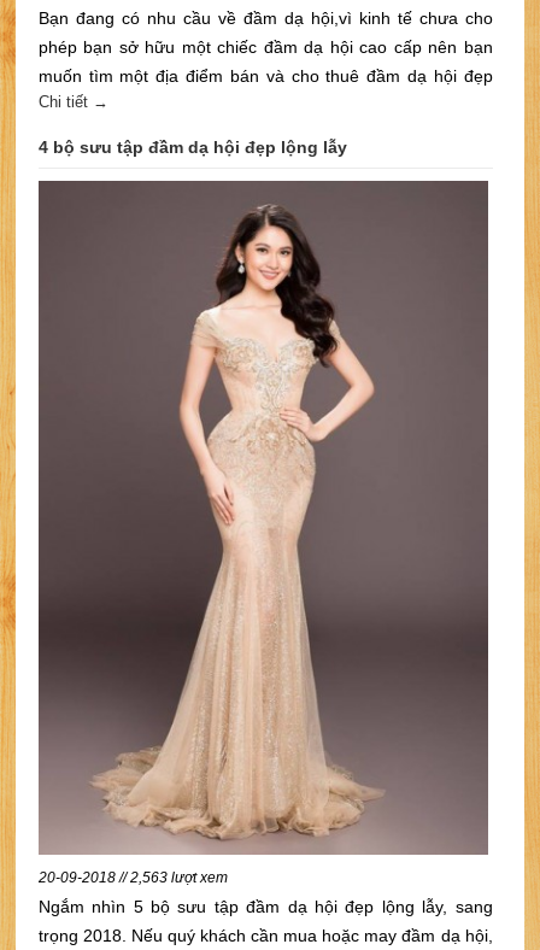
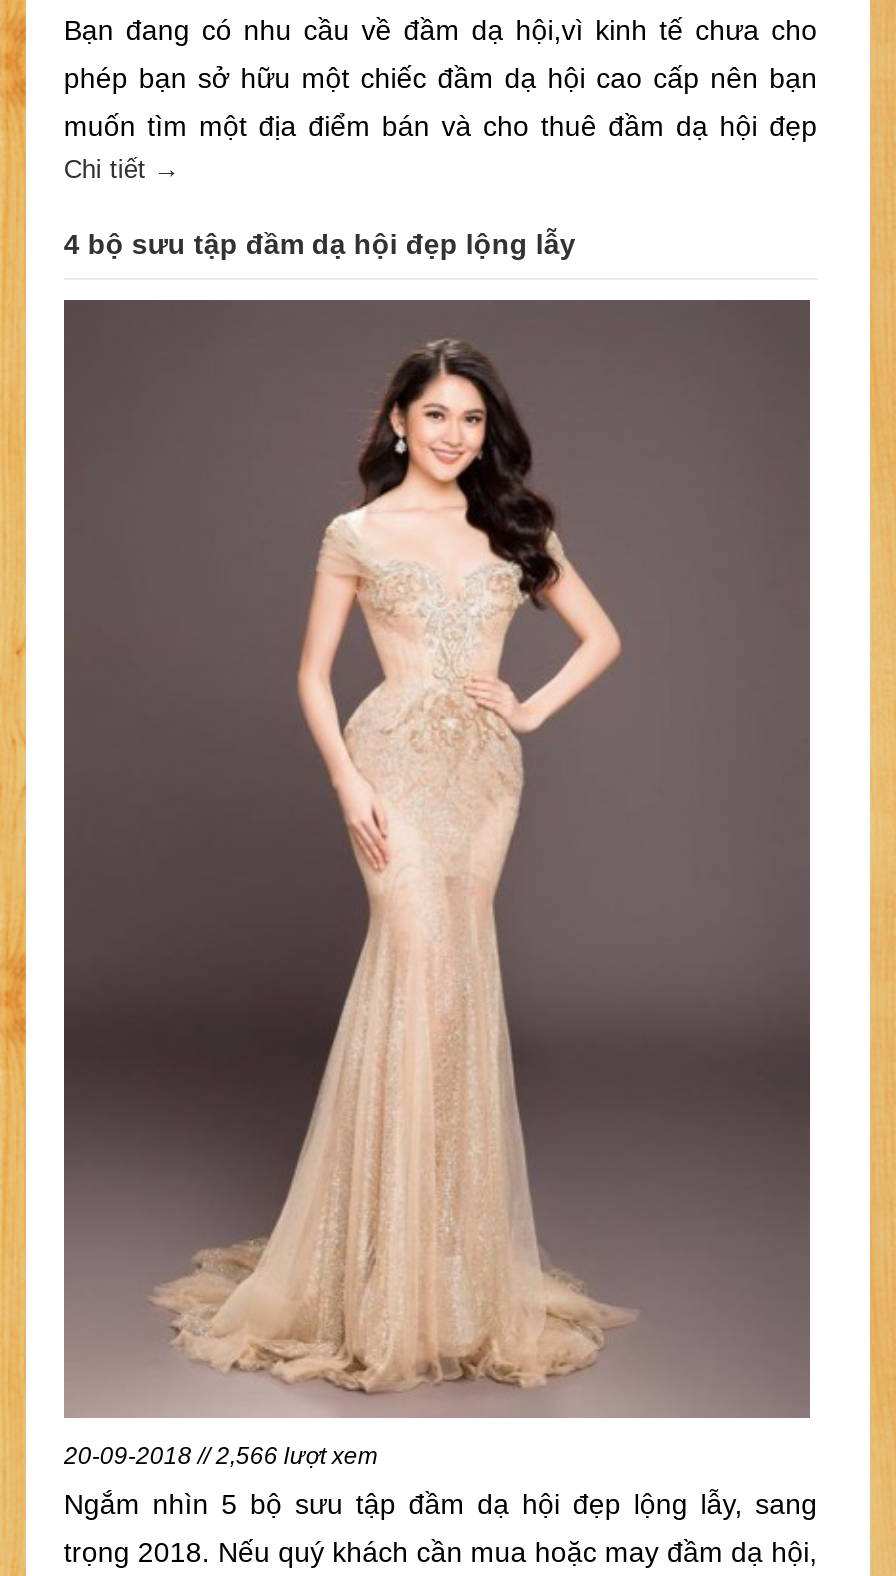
[38,869,228,886] 20-09-2018 // 2,563 lượt xem -> [64,1442,378,1470] 20-09-2018 // 2,566 lượt xem

